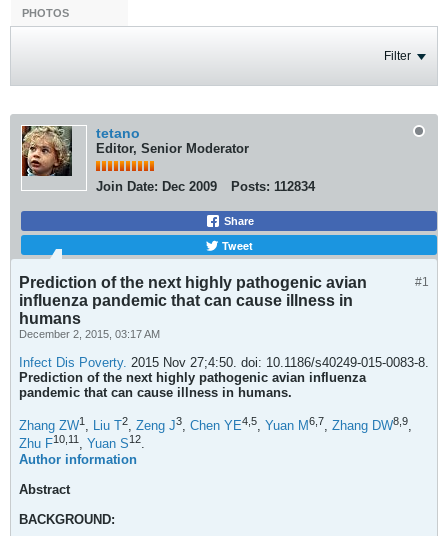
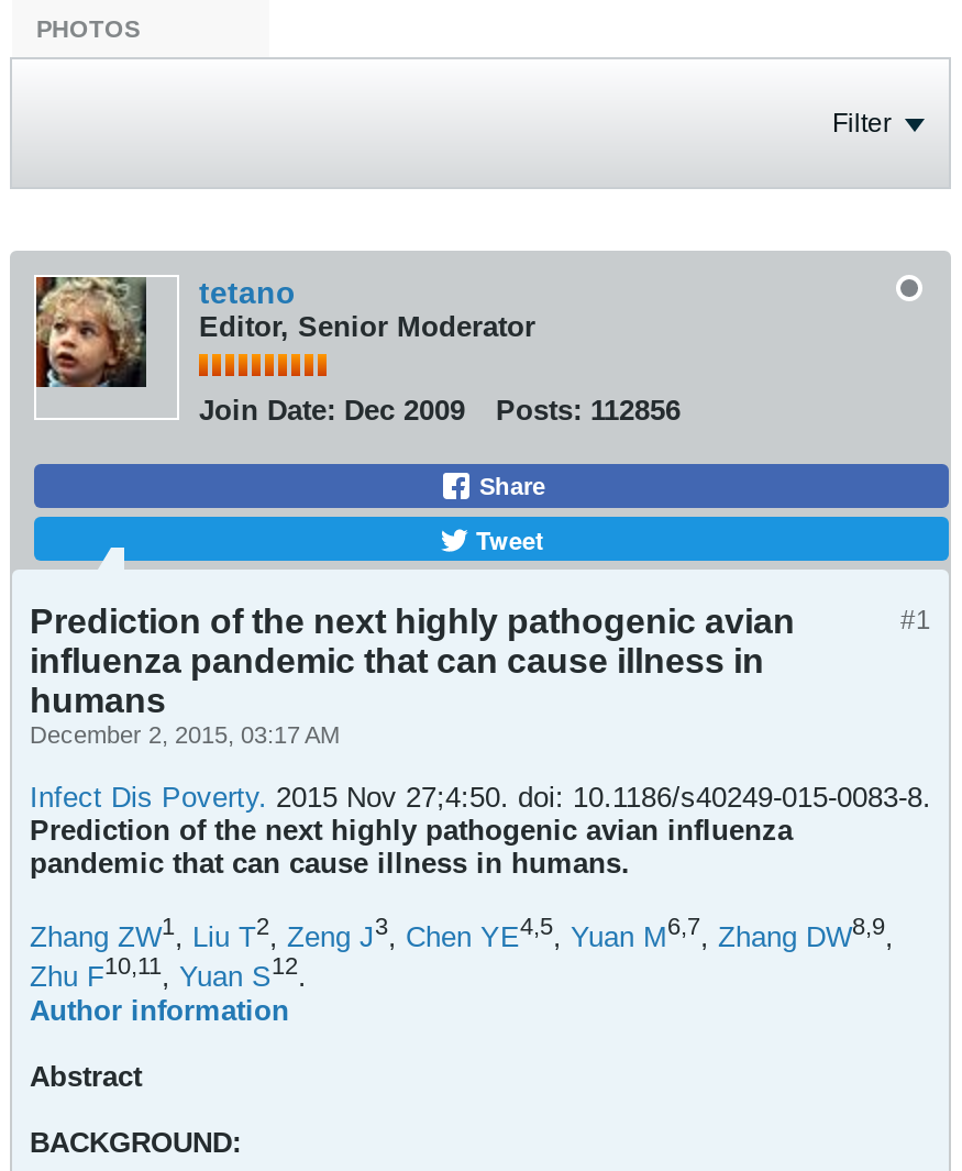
[96,179,315,194] Join Date: Dec 2009 Posts: 112834 -> [199,394,681,427] Join Date: Dec 2009 Posts: 112856

